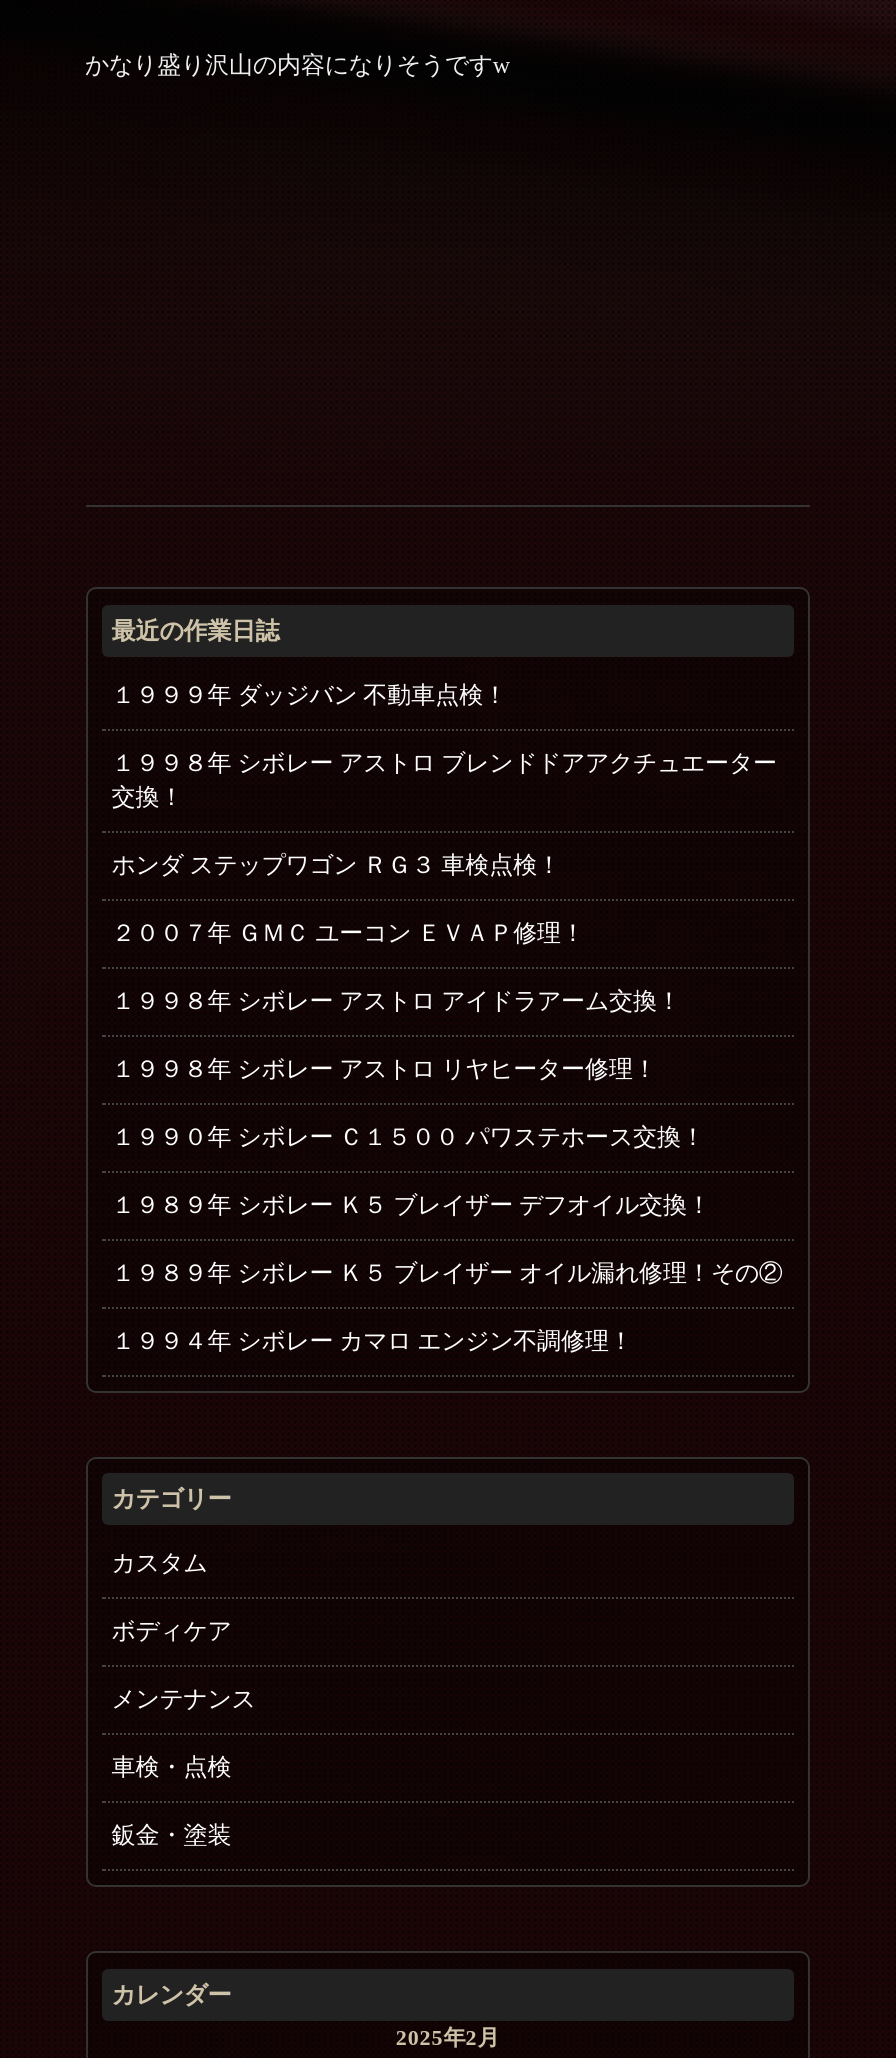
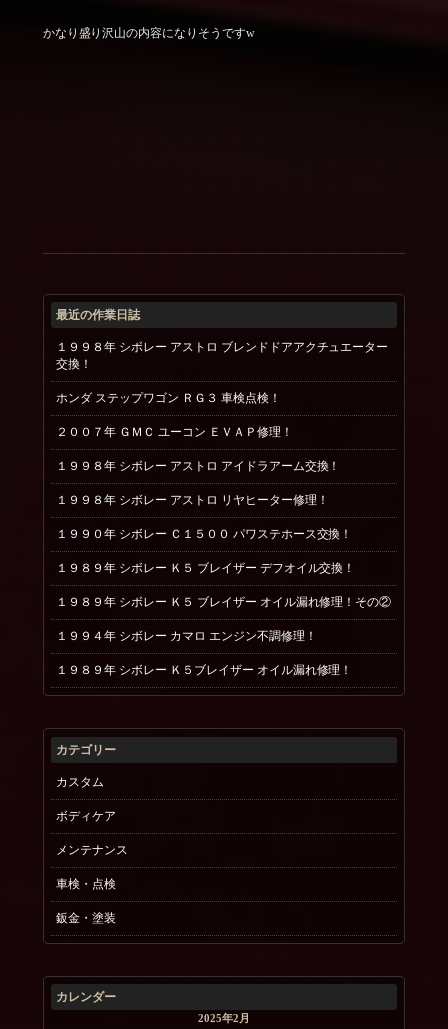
[112,680,507,708] １９９９年 ダッジバン 不動車点検！ -> none
moved [112,782,711,1354] -> [56,357,355,643]: 交換！ | ホンダ ステップワゴン ＲＧ３ 車検点検！ | ２００７年 ＧＭＣ ユーコン ＥＶＡＰ修理！ | １９９８年 シボレー アストロ アイドラアーム交換！ | １９９８年 シボレー アストロ リヤヒーター修理！ | １９９０年 シボレー Ｃ１５００ パワステホース交換！ | １９８９年 シボレー Ｋ５ ブレイザー デフオイル交換！ | １９９４年 シボレー カマロ エンジン不調修理！
none -> [56,663,352,677] １９８９年 シボレー Ｋ５ブレイザー オイル漏れ修理！

